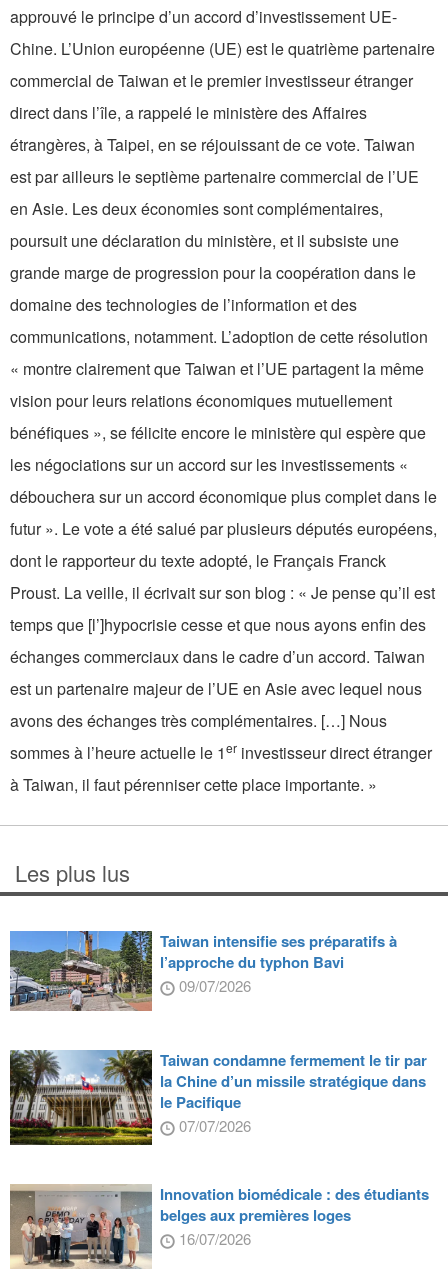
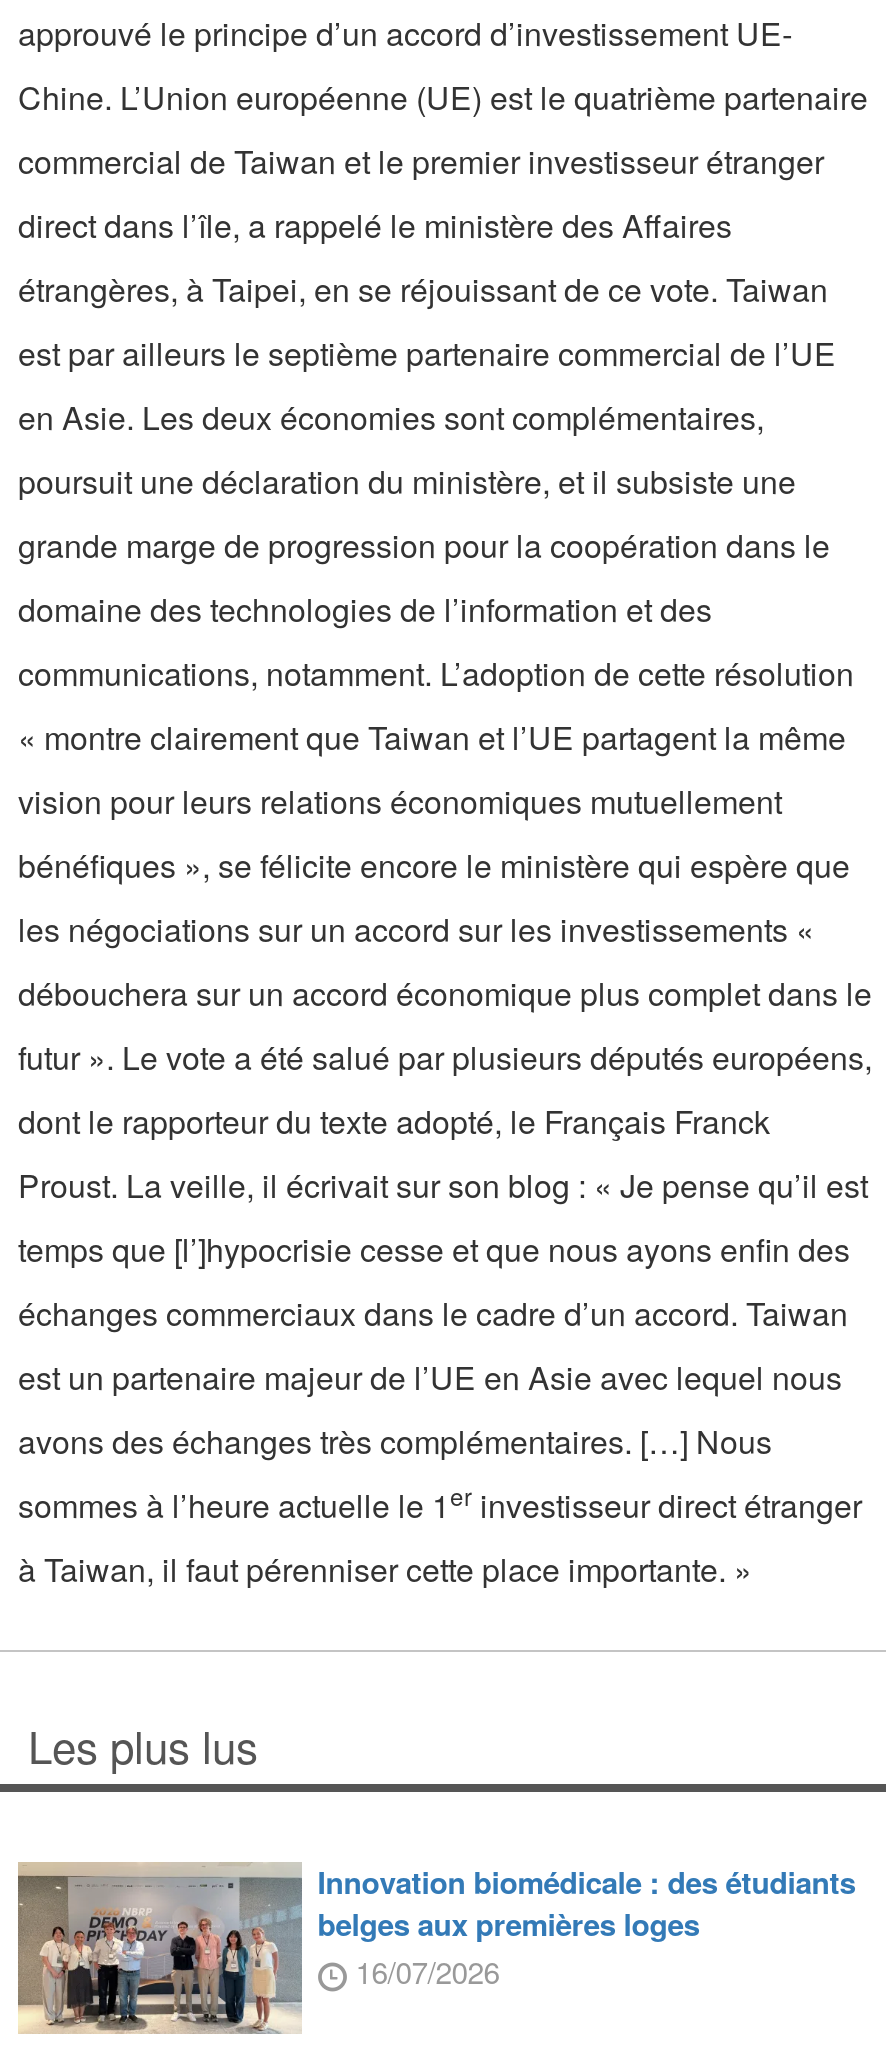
[9,930,427,1136] [image] | Taiwan intensifie ses préparatifs à | l’approche du typhon Bavi | 09/07/2026 | Taiwan condamne fermement le tir par | la Chine d’un missile stratégique dans | le Pacifique | 07/07/2026 -> none
[9,1049,153,1146] [image] -> none

